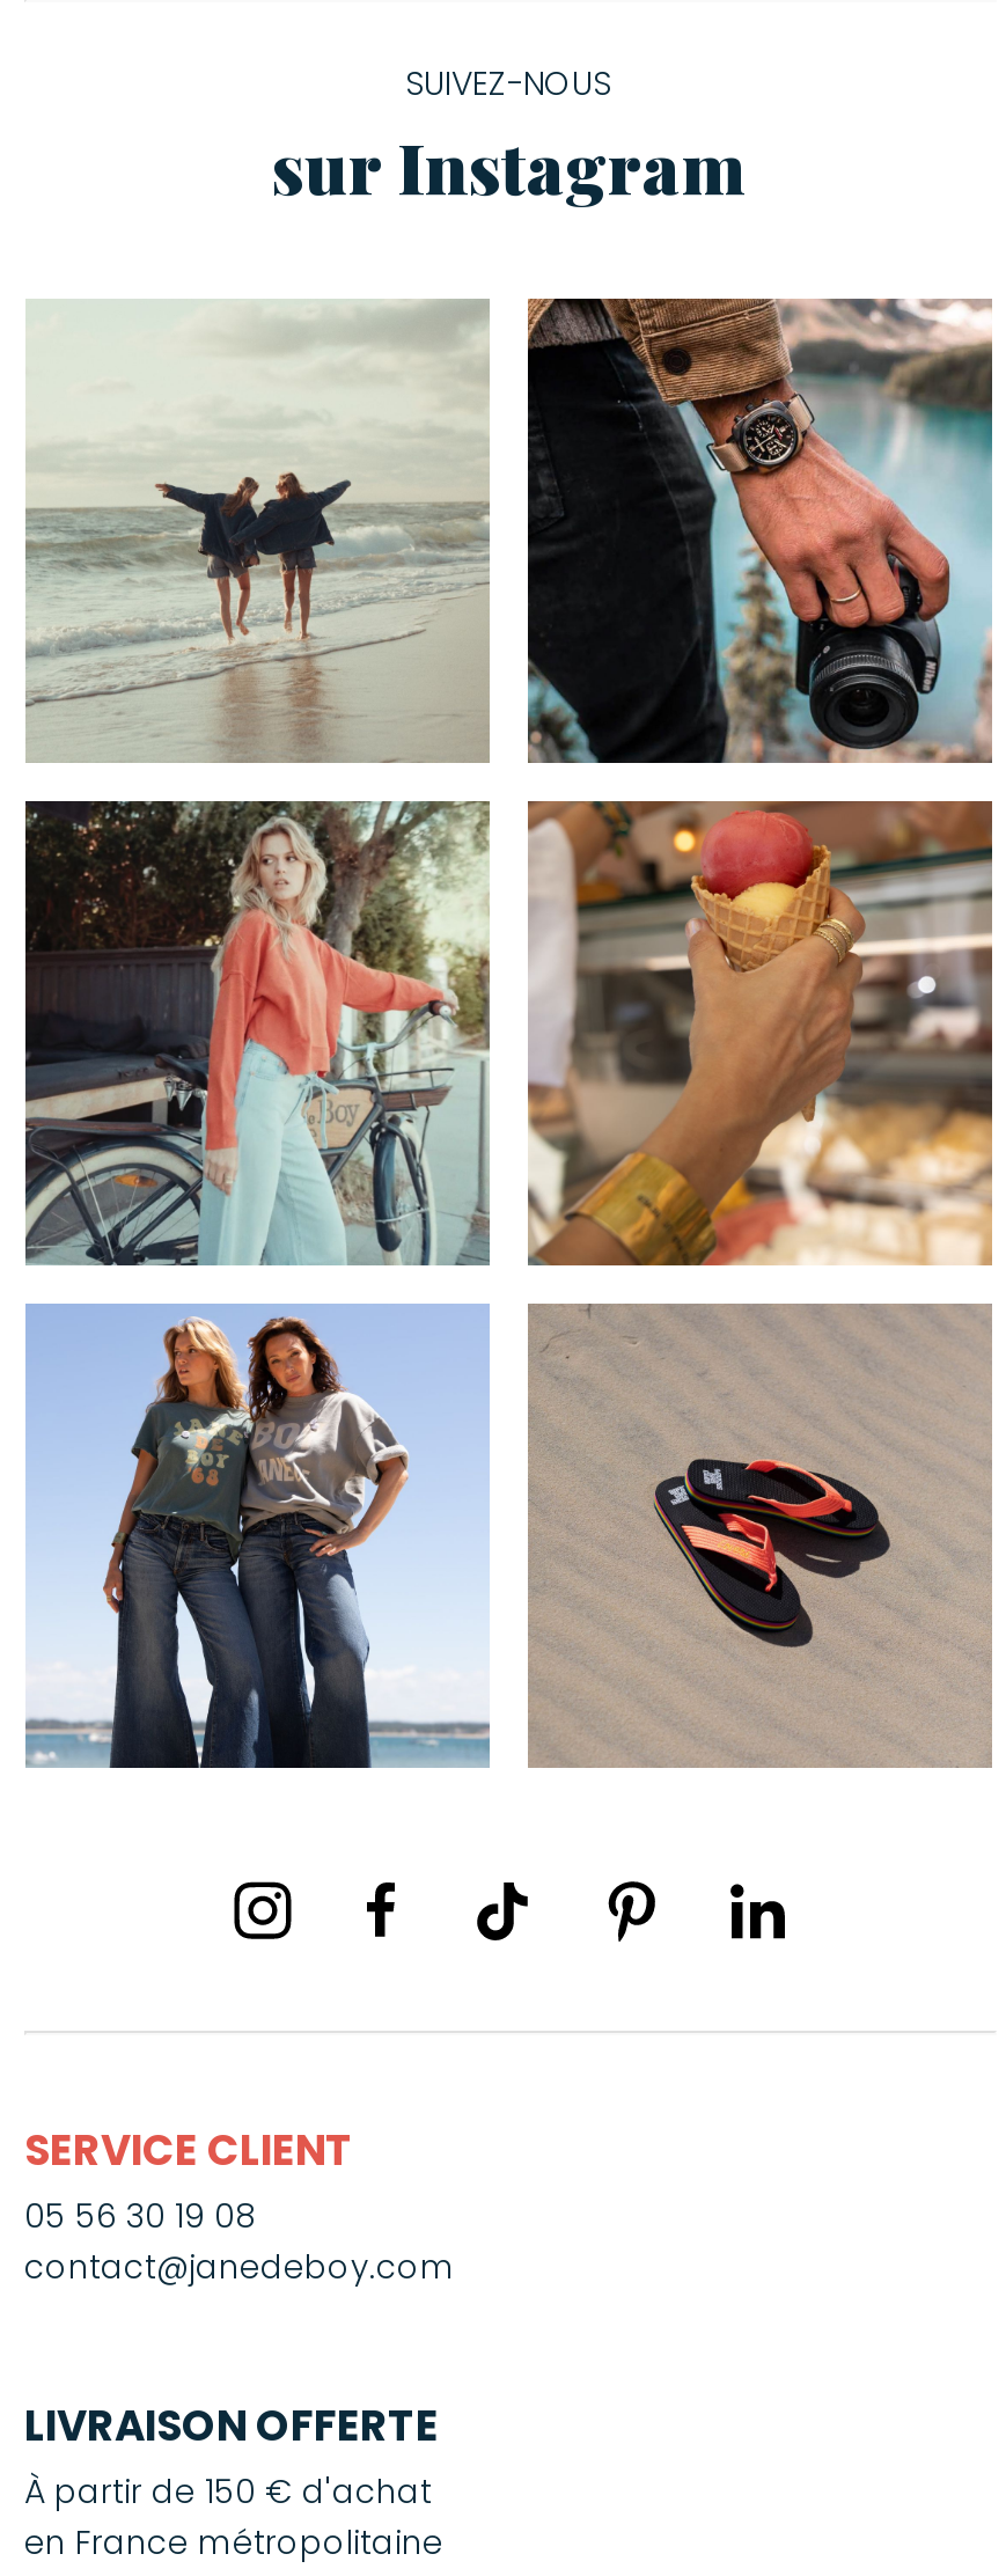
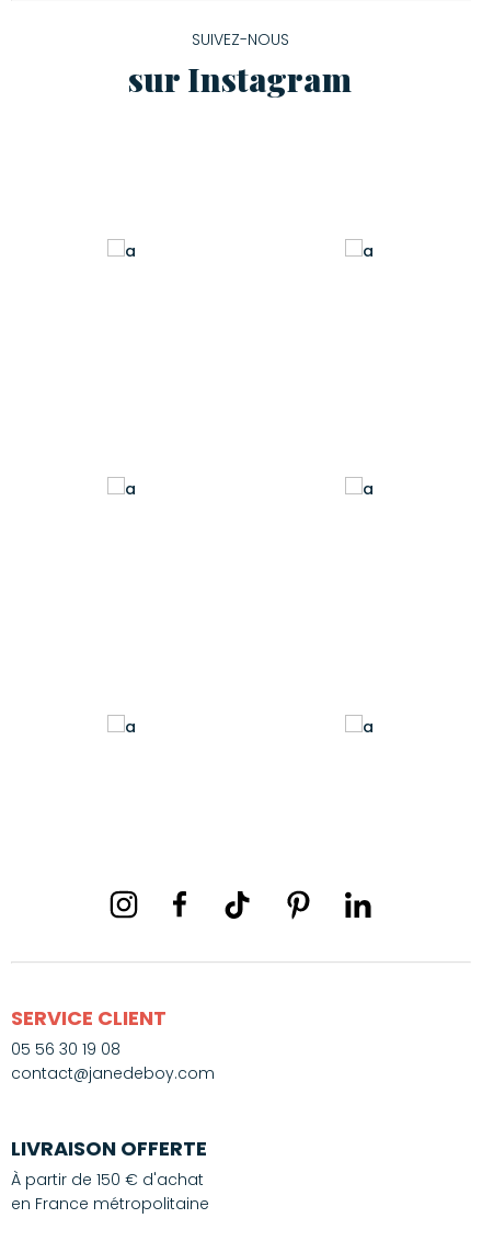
[24,299,492,764] [image] -> none
[524,296,994,766] [image] -> none
[22,799,492,1269] [image] -> none
[524,799,994,1269] [image] -> none
[24,1301,492,1771] [image] -> none
[527,1301,994,1769] [image] -> none

